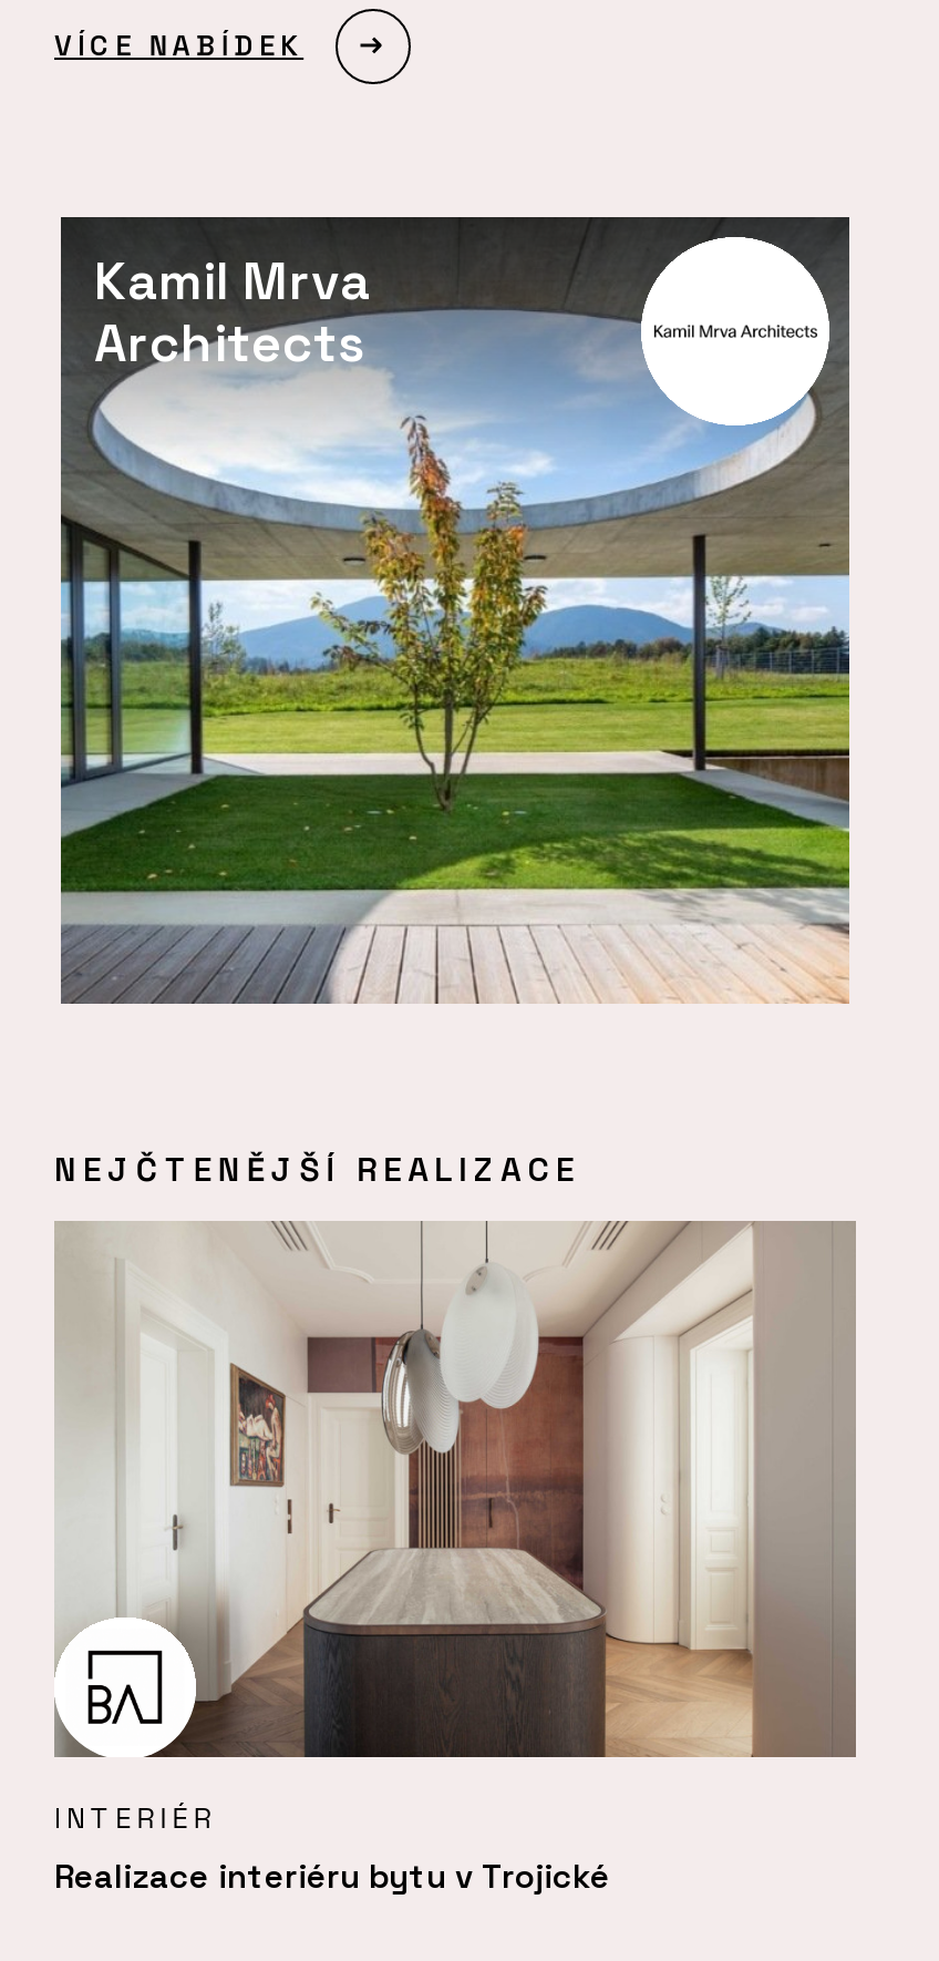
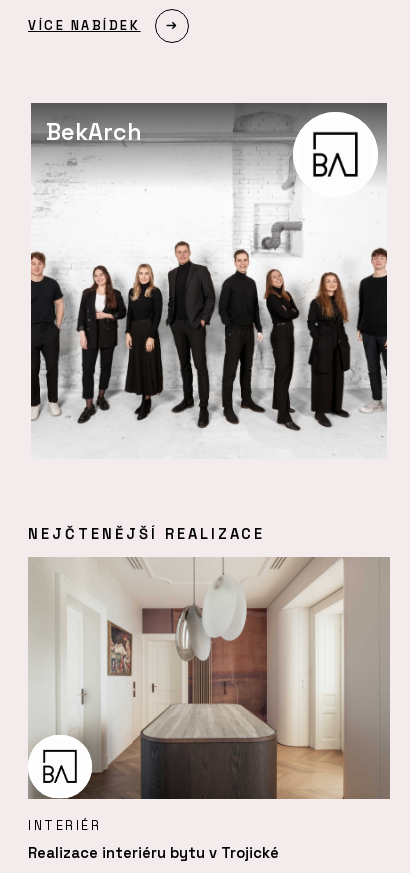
[59,219,852,1006] [image] | Kamil Mrva | Architects -> [30,103,388,458] [image] | BekArch

